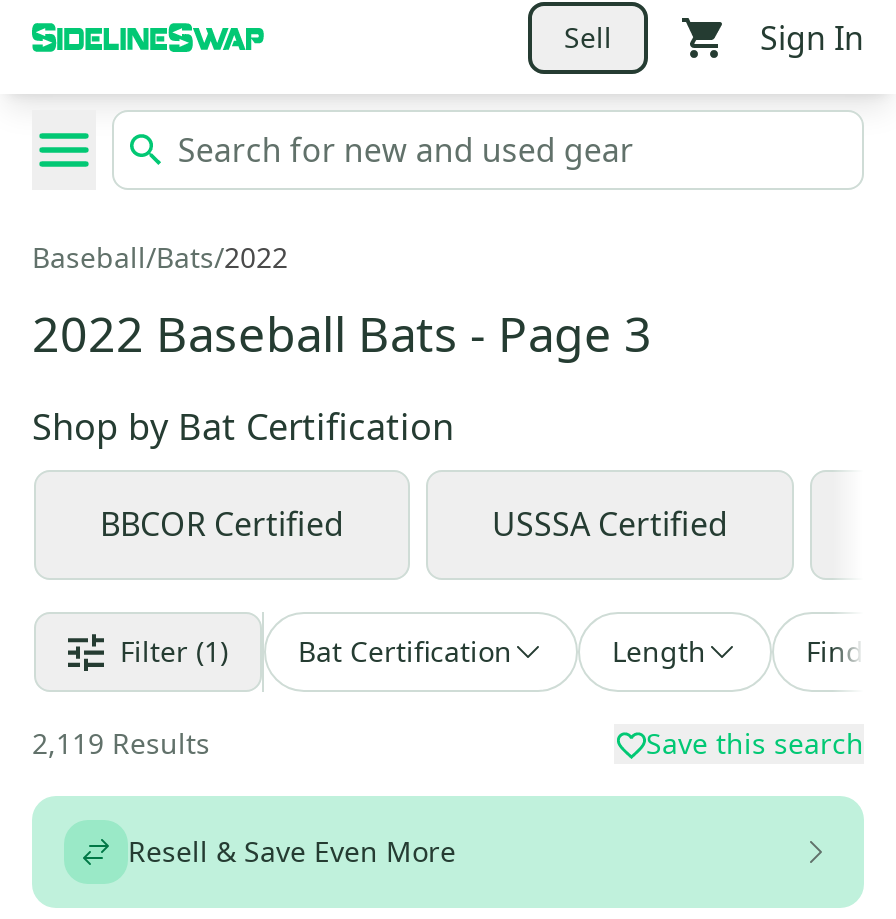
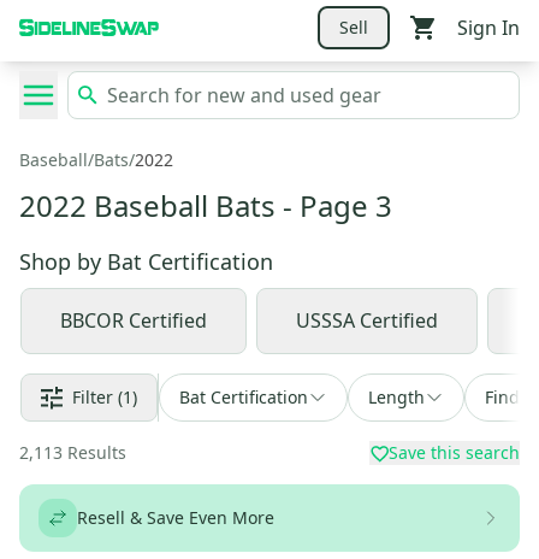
[32,724,210,762] 2,119 Results -> [19,441,126,464] 2,113 Results

